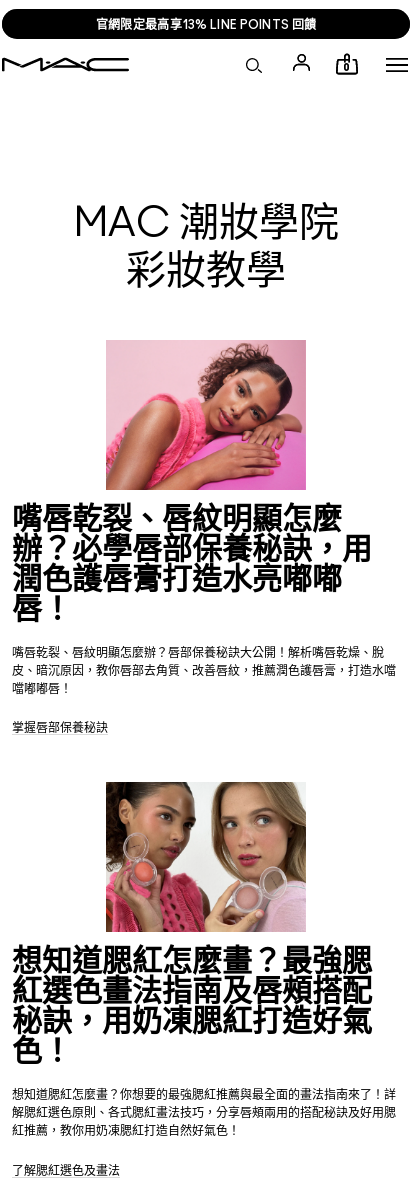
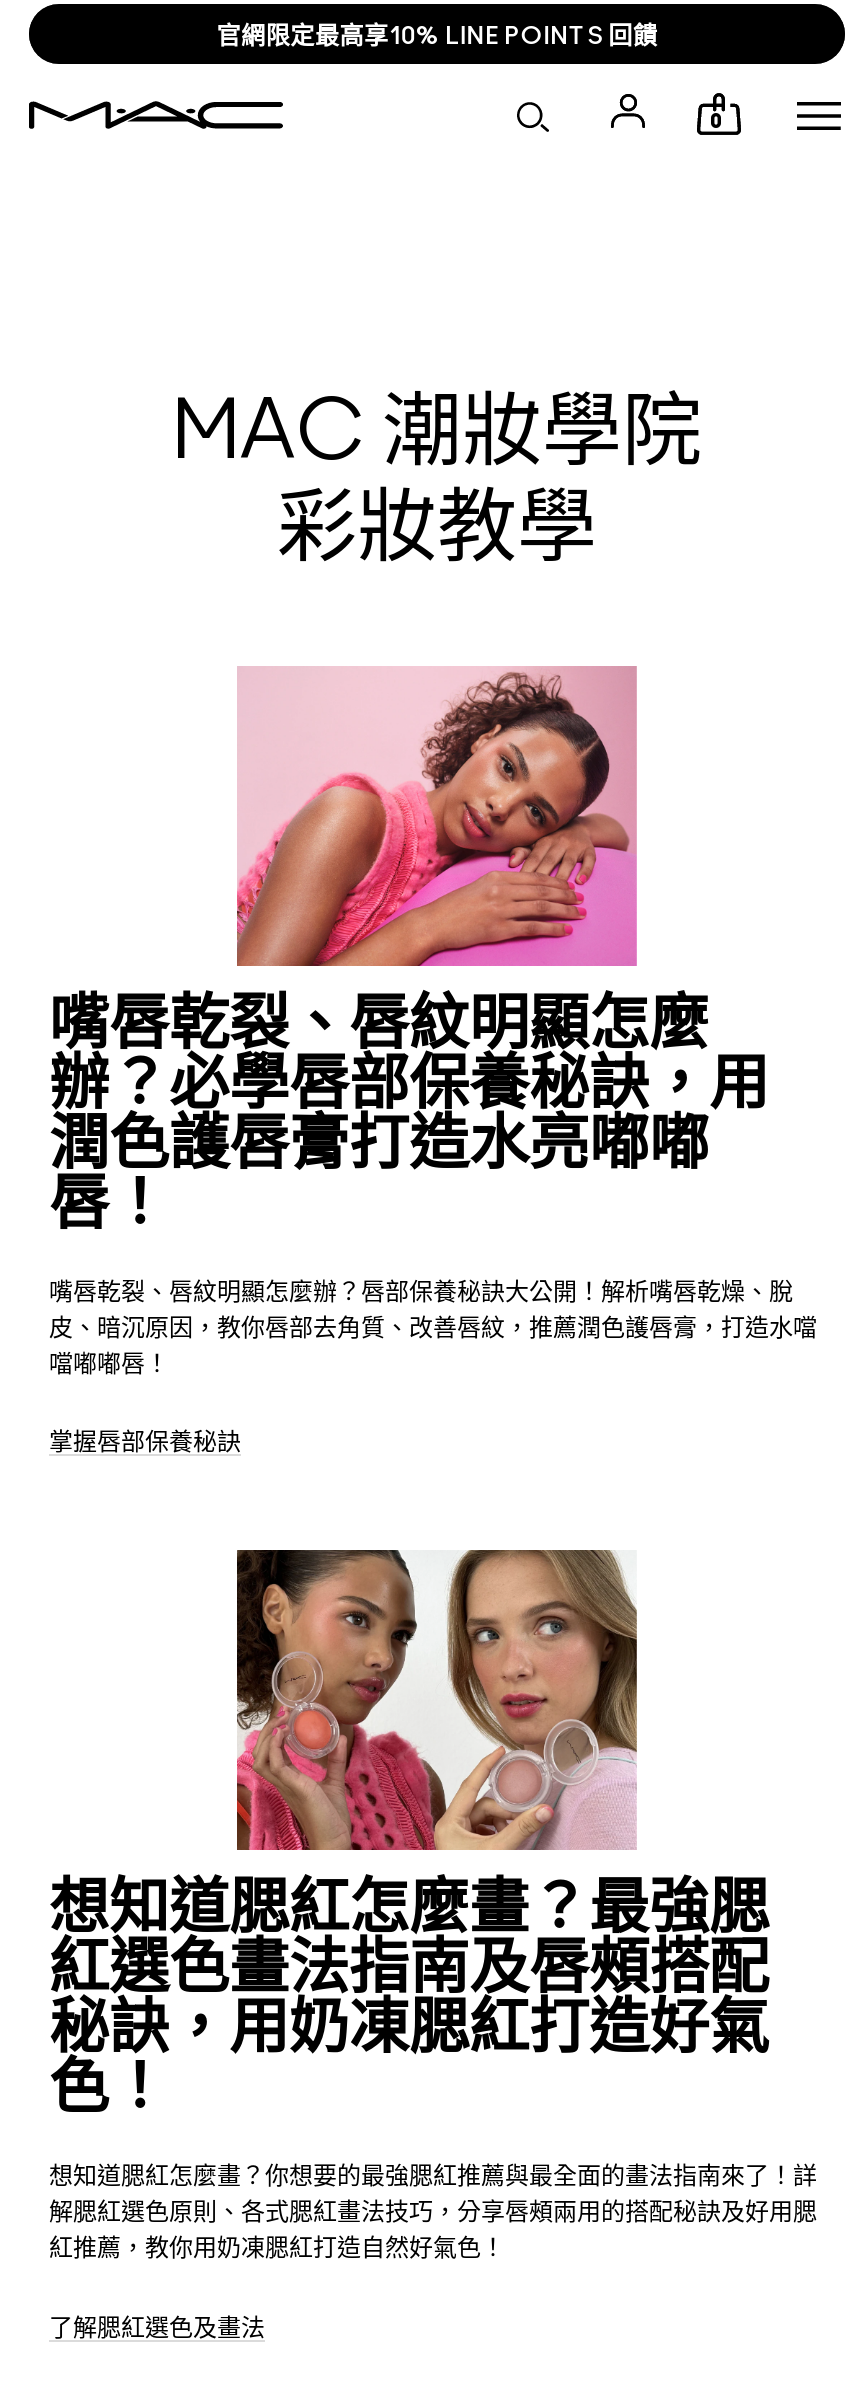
[96,19,316,31] 官網限定最高享13% LINE POINTS 回饋 -> [217,24,657,48] 官網限定最高享10% LINE POINTS 回饋

